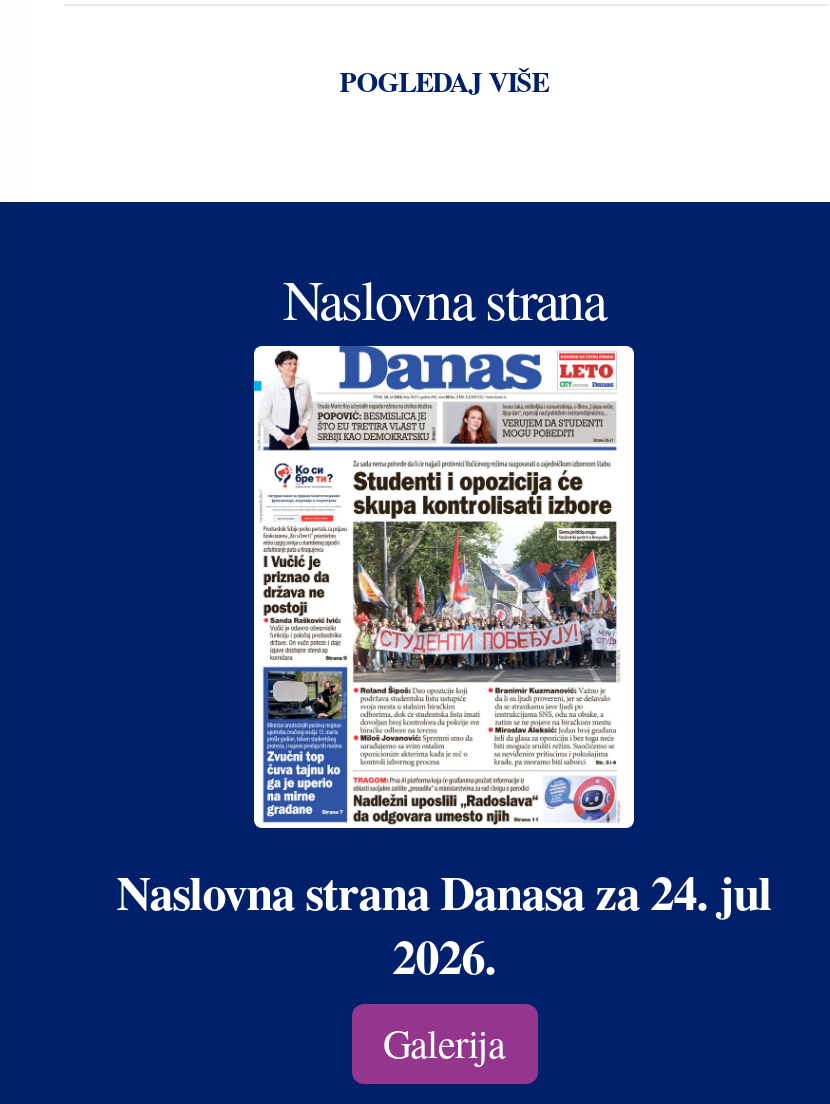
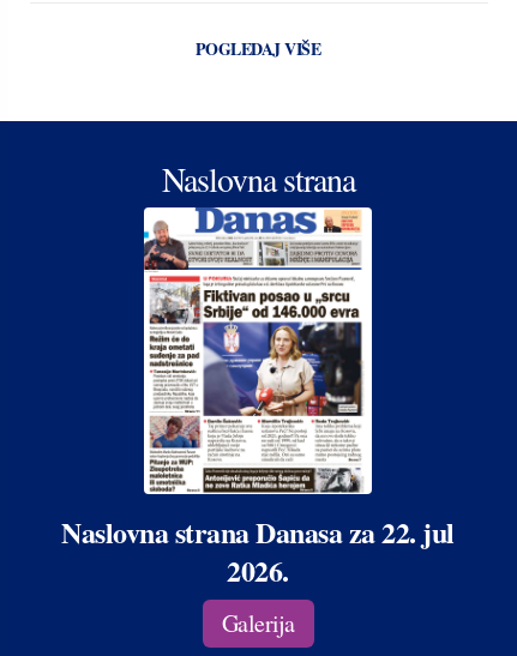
[116,348,772,927] [image] | Naslovna strana Danasa za 24. jul -> [61,209,454,553] [image] | Naslovna strana Danasa za 22. jul

